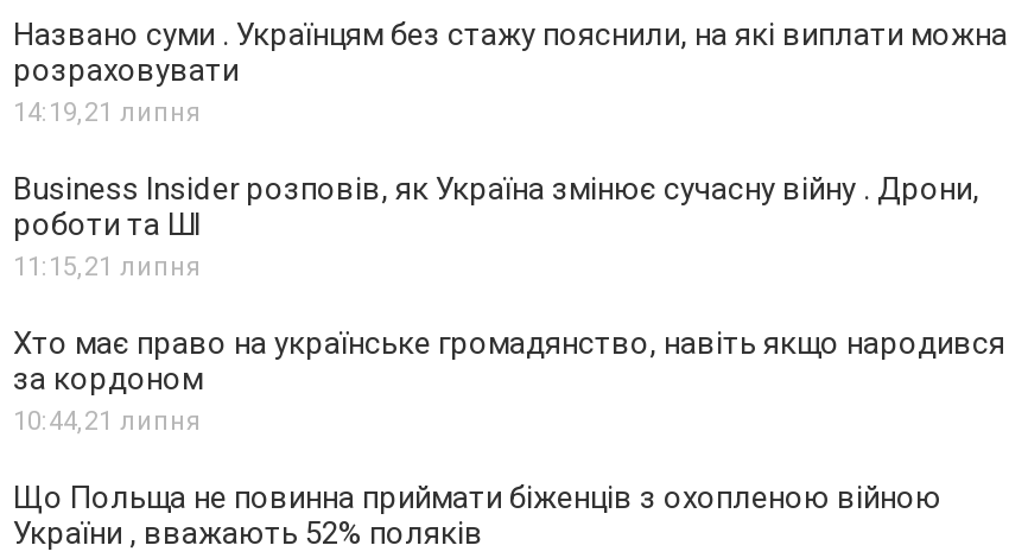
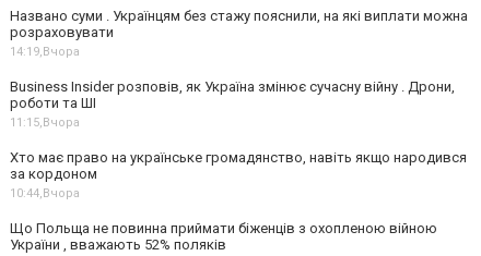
[13,99,201,129] 14:19,21 липня -> [10,45,80,59] 14:19,Вчора
[13,253,201,284] 11:15,21 липня -> [10,116,80,130] 11:15,Вчора
[13,407,201,438] 10:44,21 липня -> [10,187,80,201] 10:44,Вчора

